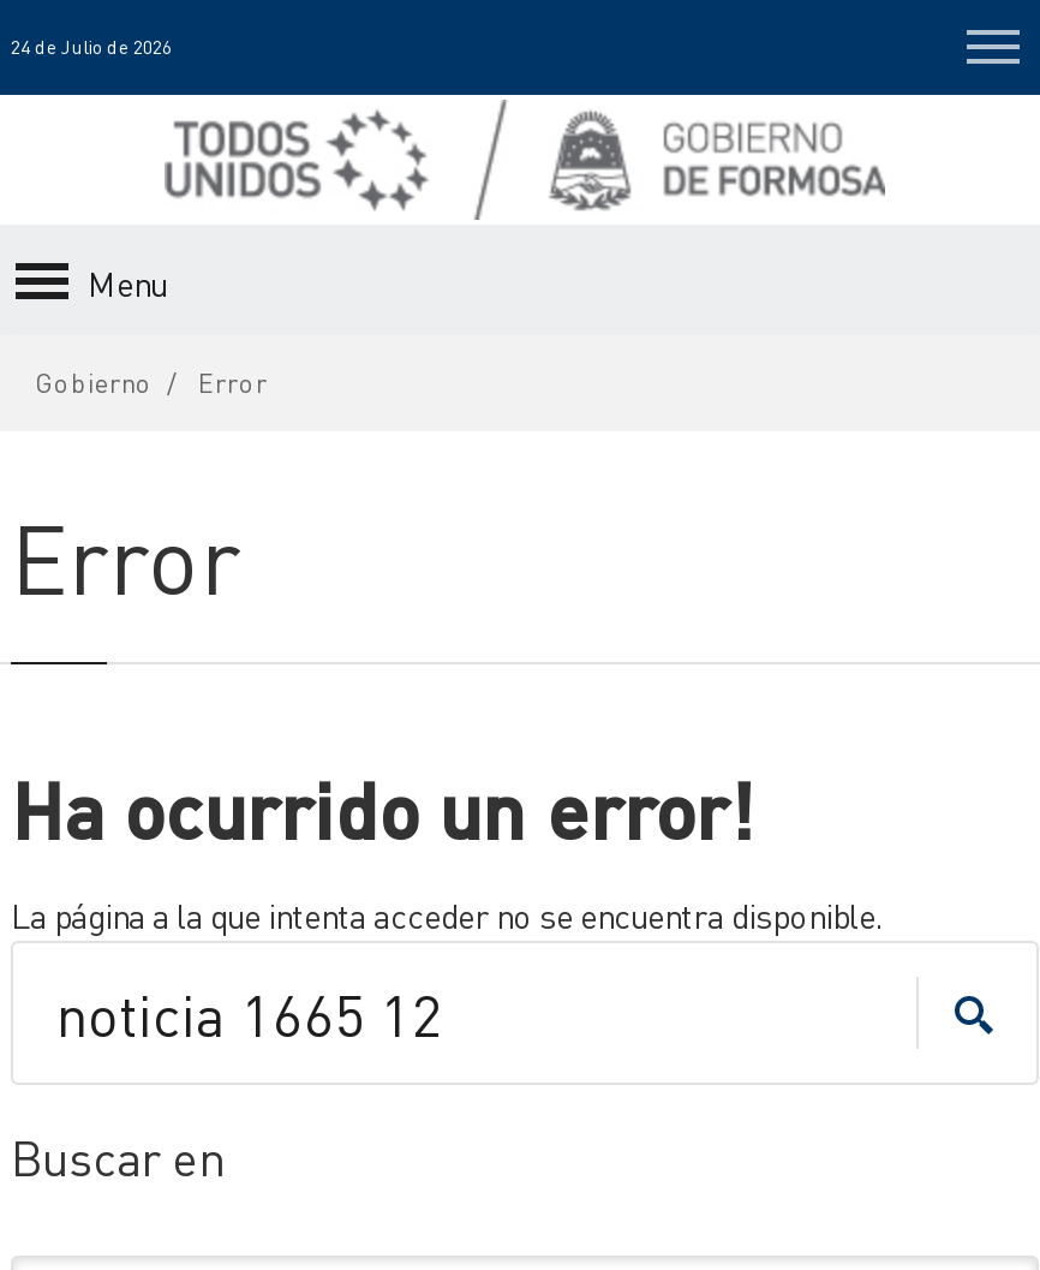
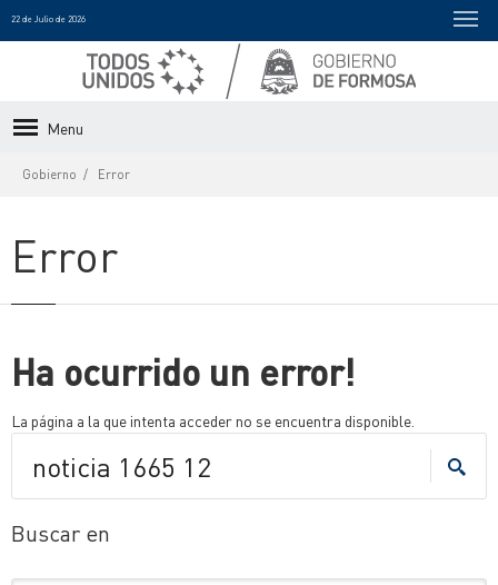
[11,35,172,59] 24 de Julio de 2026 -> [11,13,86,24] 22 de Julio de 2026

